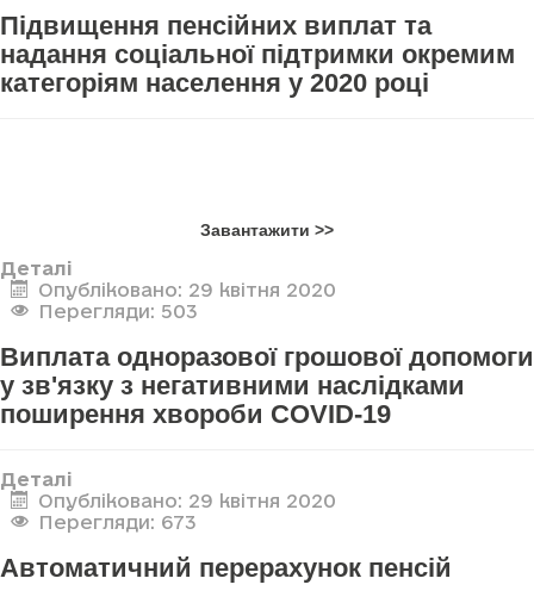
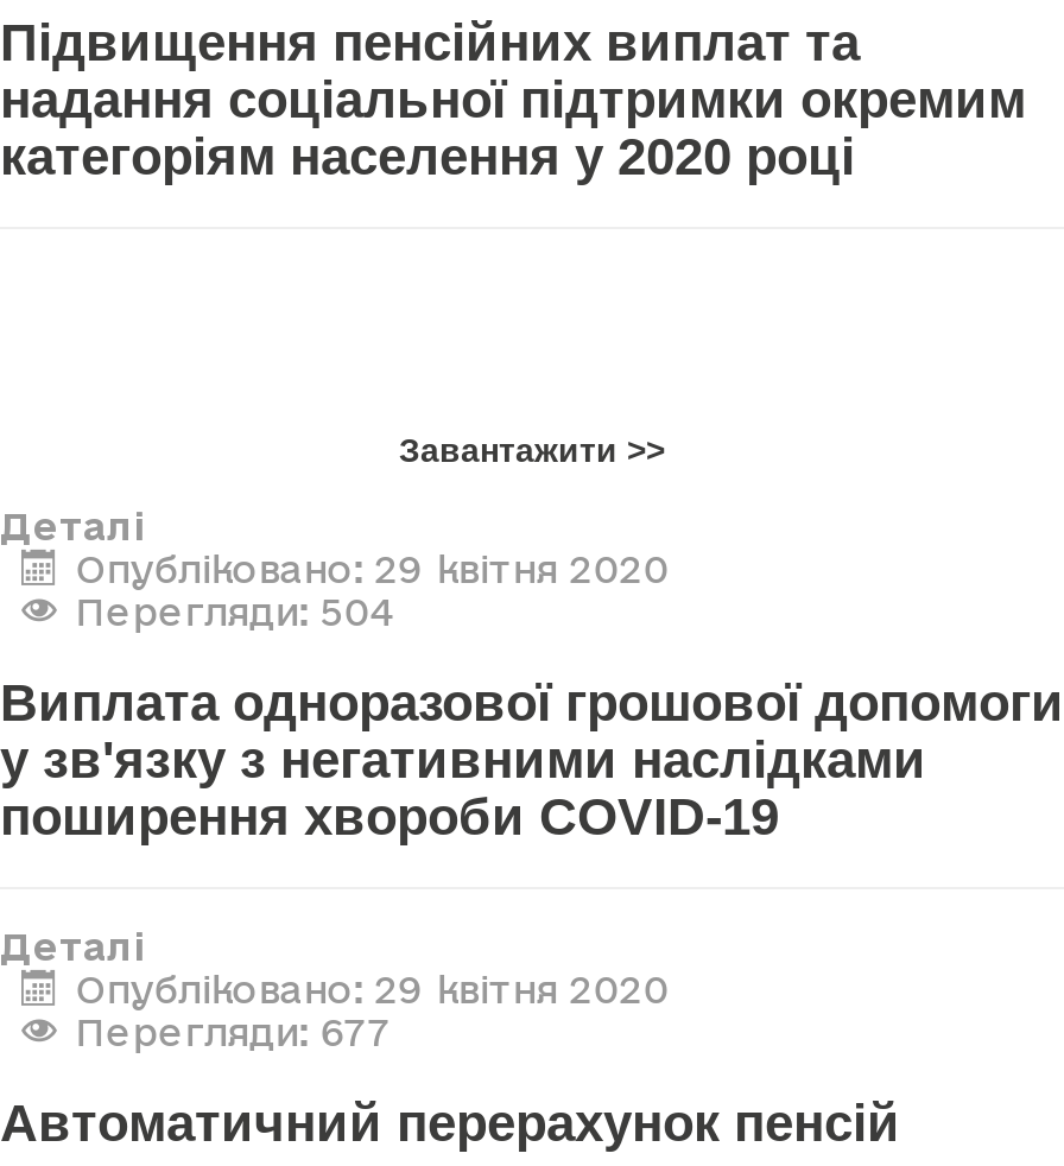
[38,300,198,321] Перегляди: 503 -> [76,589,396,632] Перегляди: 504
[38,511,196,532] Перегляди: 673 -> [76,1010,391,1052] Перегляди: 677

